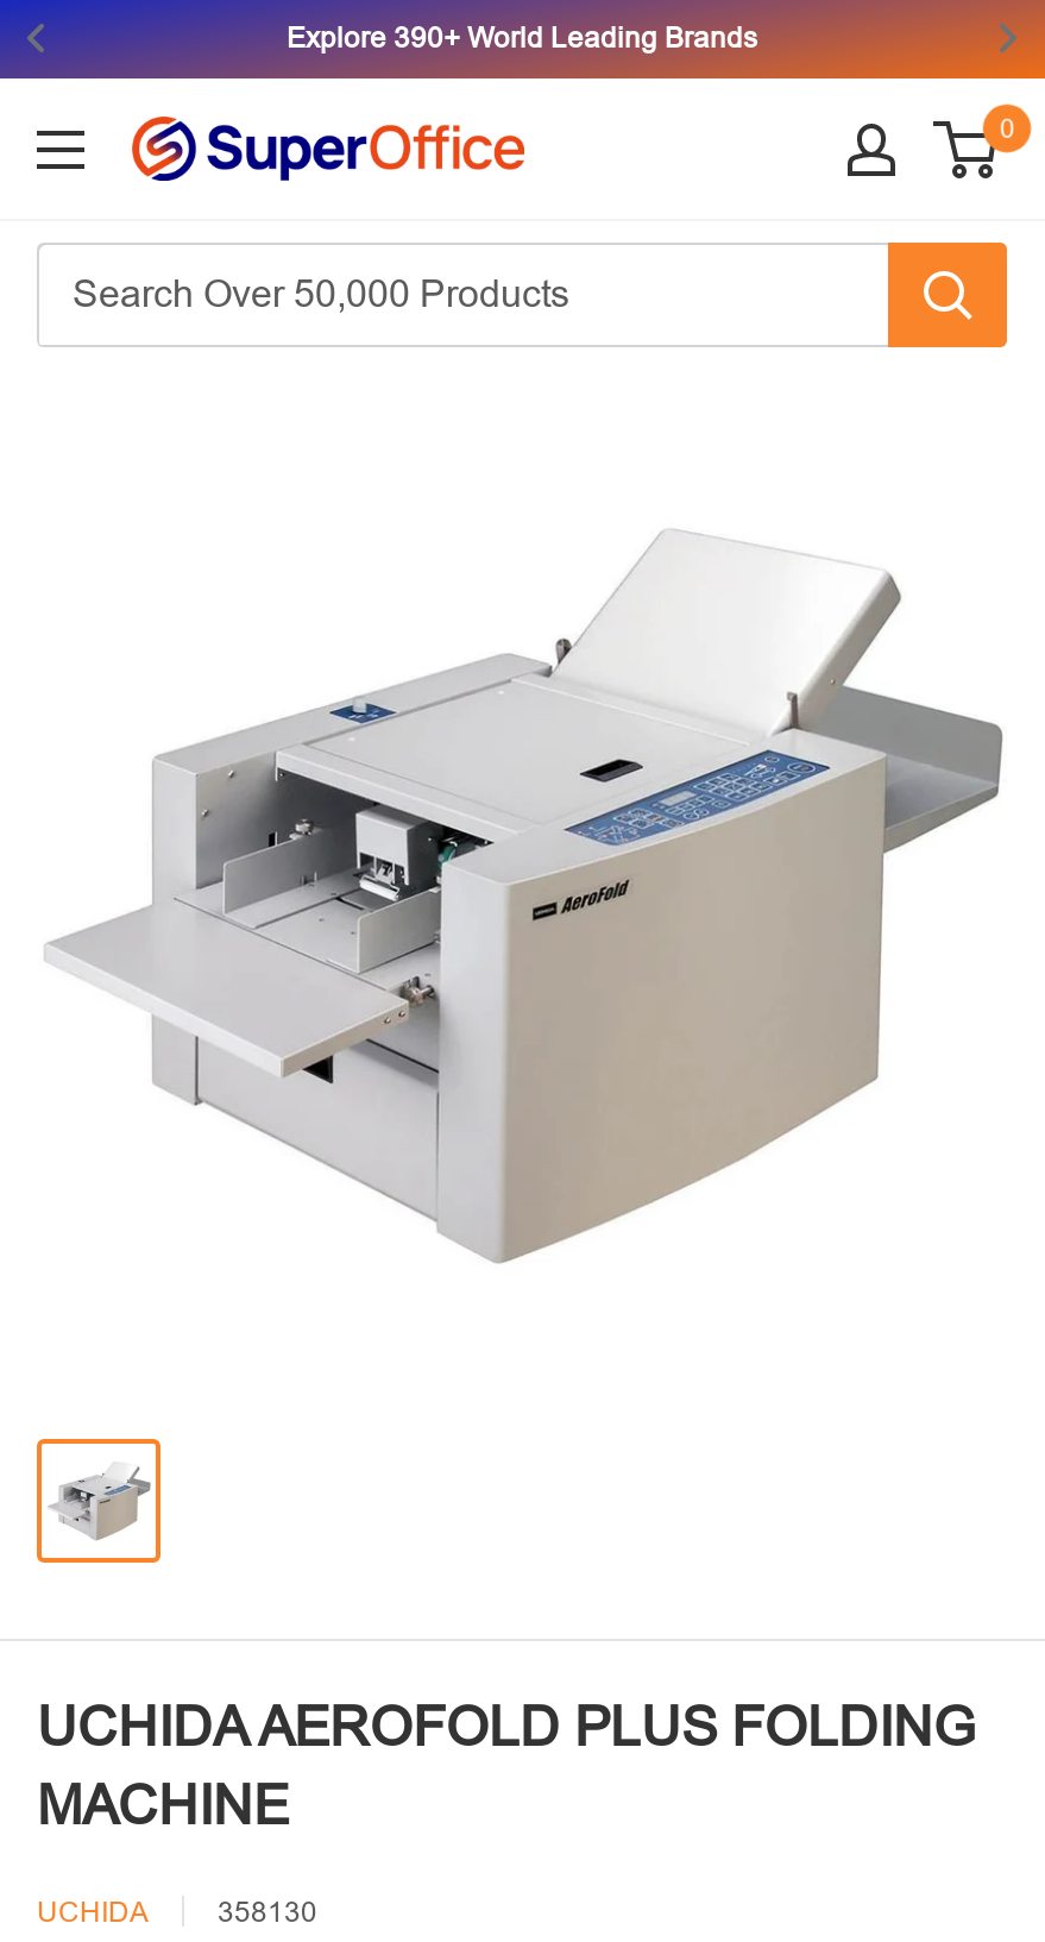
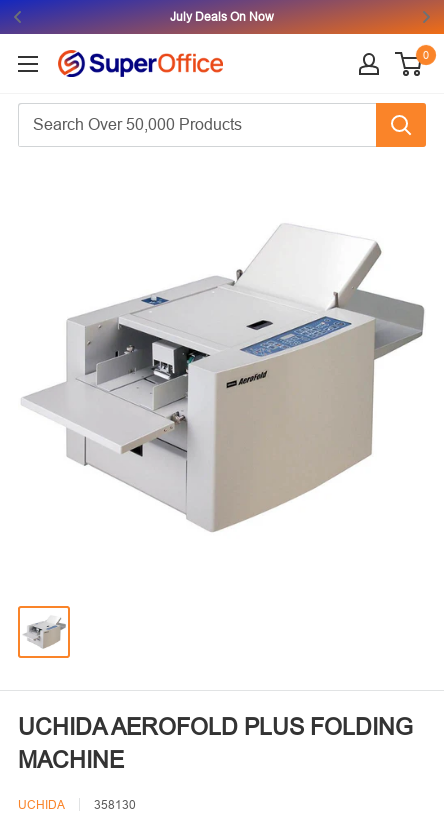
[287,21,757,55] Explore 390+ World Leading Brands -> [170,10,274,24] July Deals On Now

